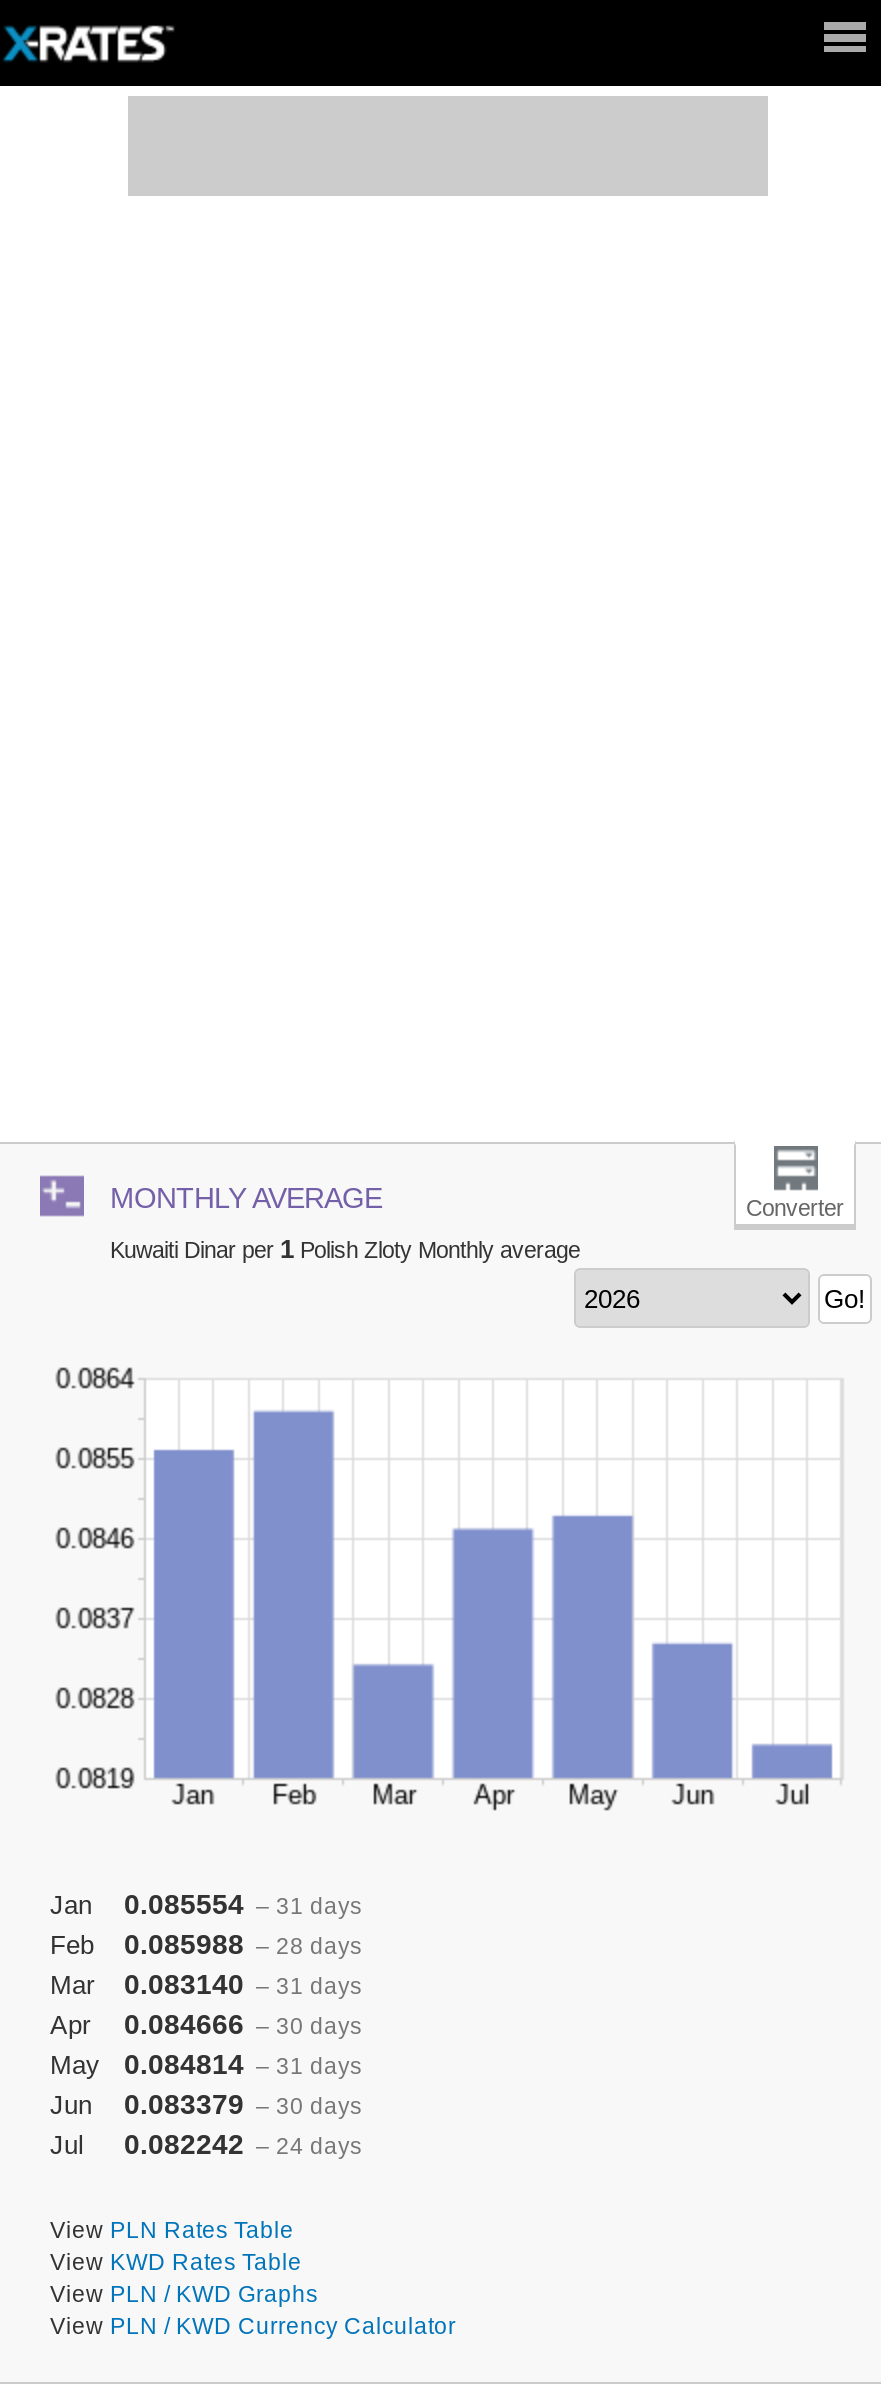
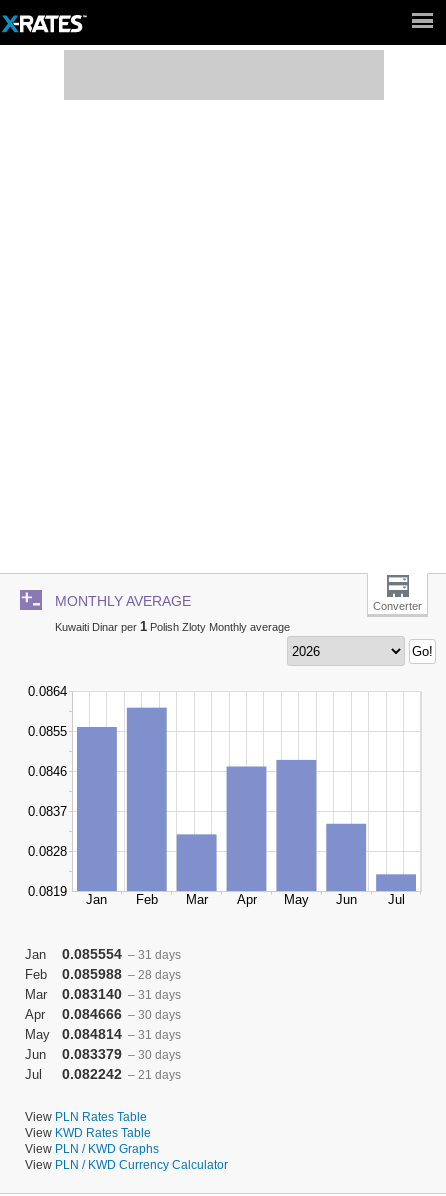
[50,2128,362,2160] Jul 0.082242 – 24 days -> [25,1066,181,1082] Jul 0.082242 – 21 days

